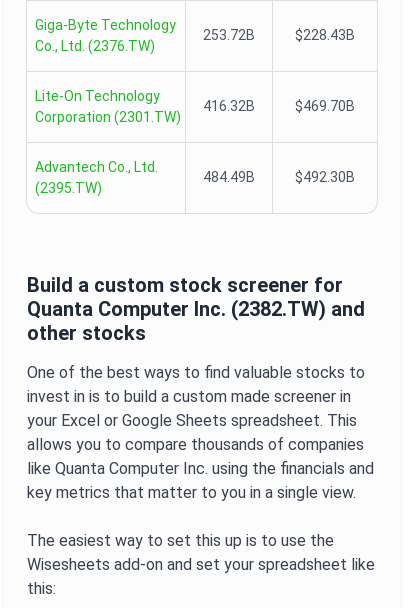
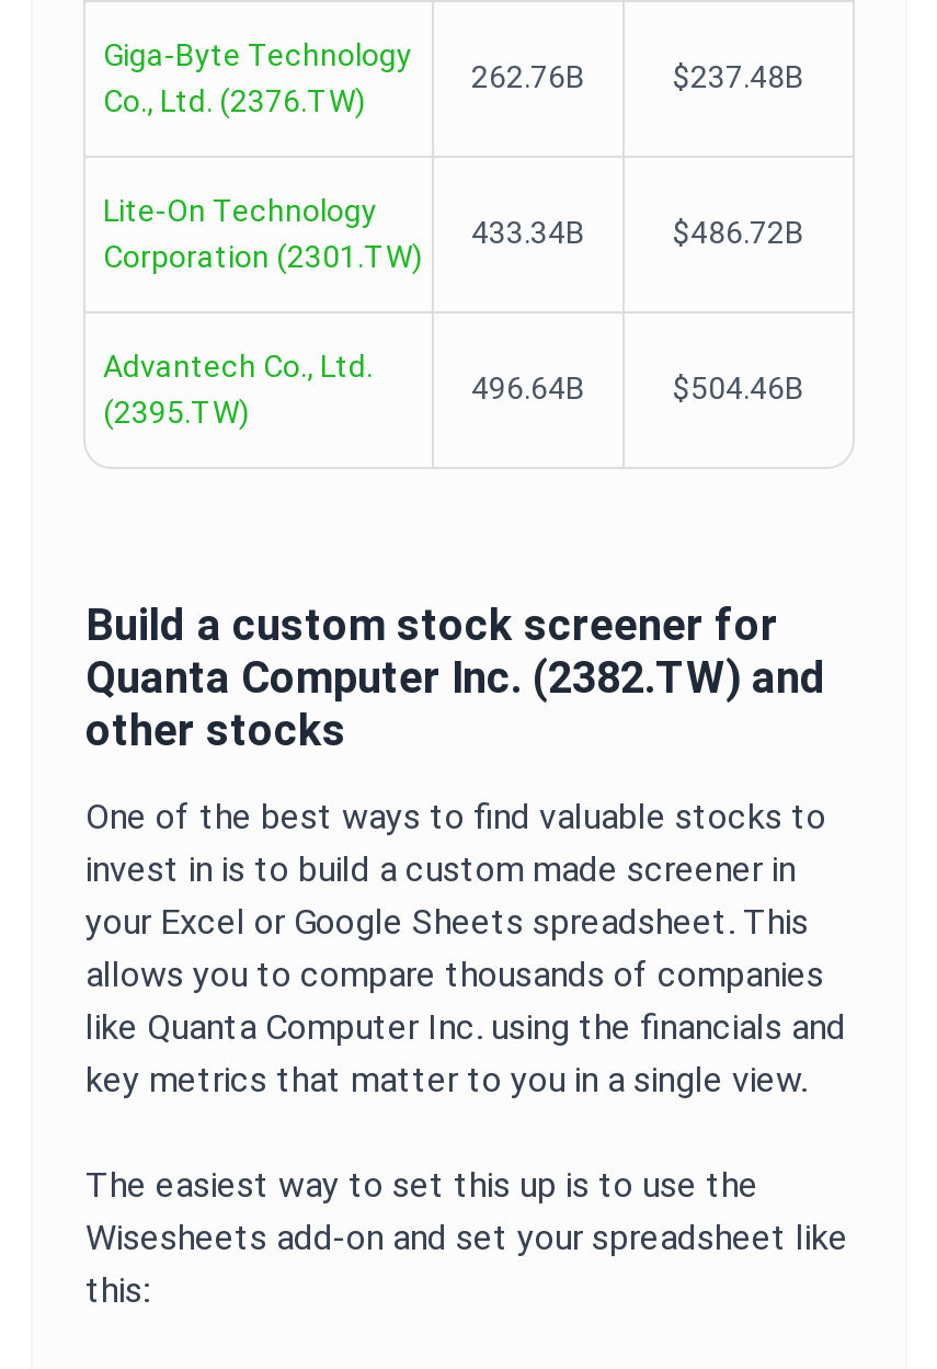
[203,27,355,43] 253.72B | $228.43B -> [471,59,804,94] 262.76B | $237.48B
[203,98,355,114] 416.32B | $469.70B -> [471,215,804,250] 433.34B | $486.72B
[203,169,355,185] 484.49B | $492.30B -> [471,370,804,406] 496.64B | $504.46B

